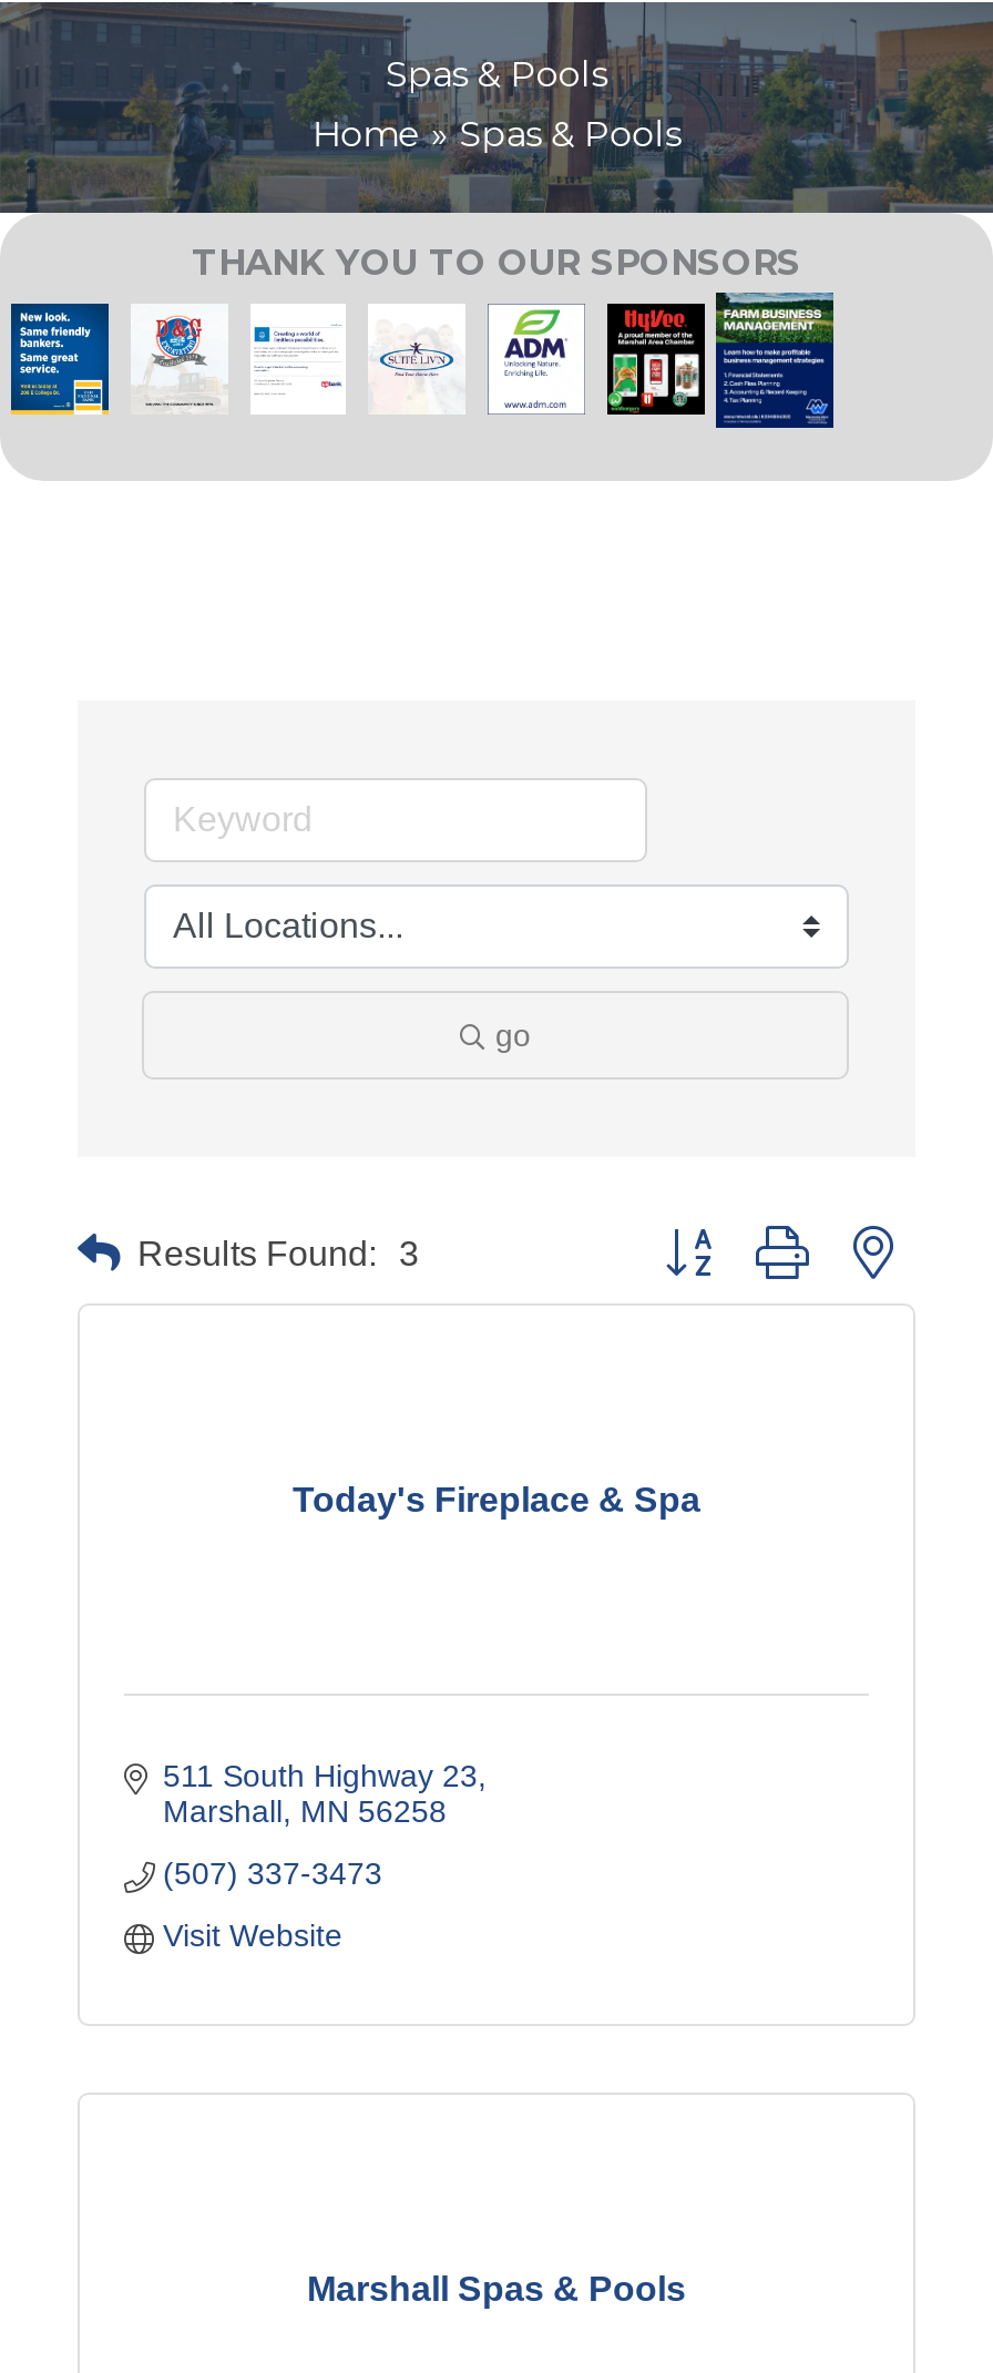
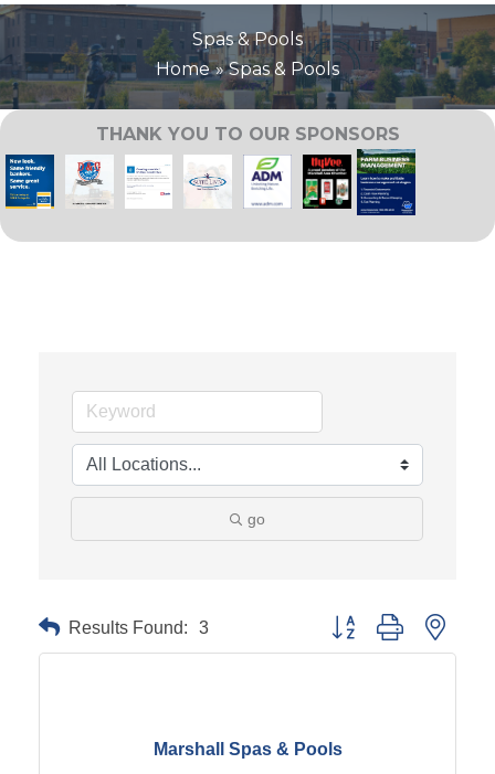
[293,1480,700,1518] Today's Fireplace & Spa -> none
[163,1758,478,1953] 511 South Highway 23 | Marshall MN 56258 | (507) 337-3473 | Visit Website -> none

